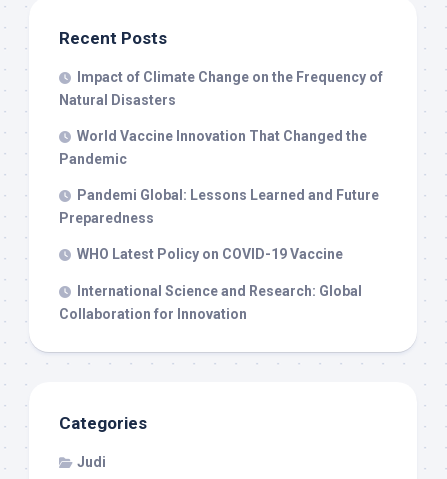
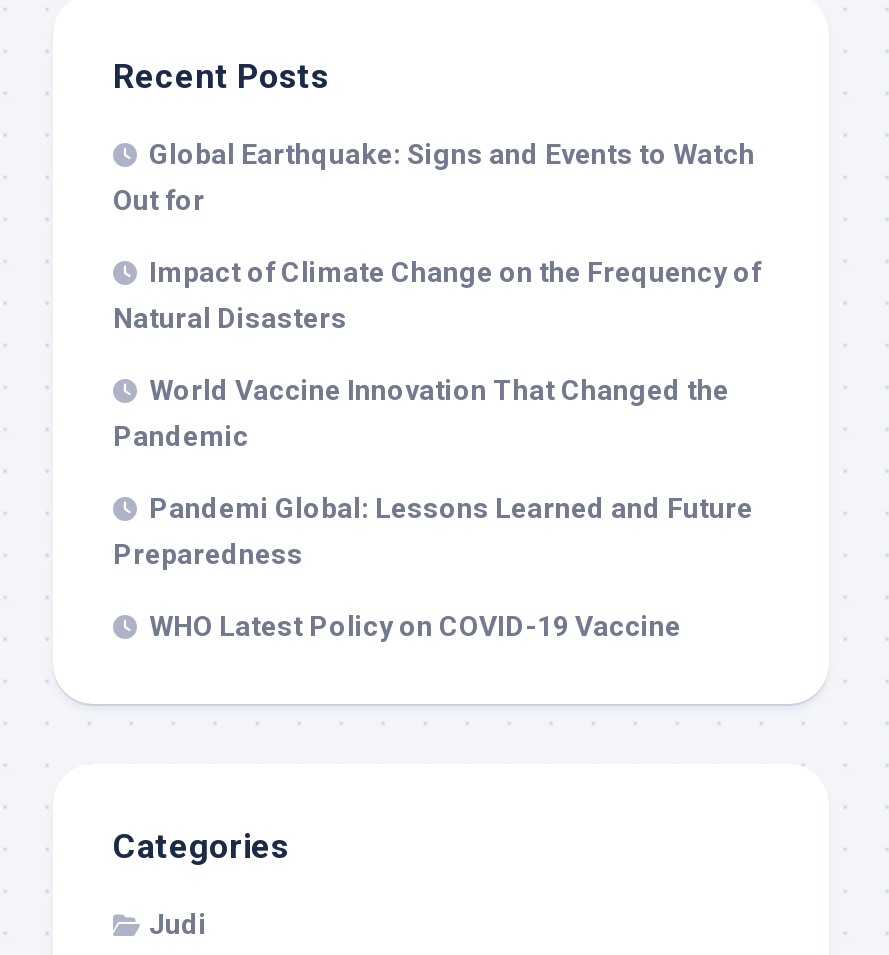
none -> [113,139,755,217] Global Earthquake: Signs and Events to Watch | Out for
moved [59,69,383,262] -> [113,257,761,643]: Impact of Climate Change on the Frequency of | Natural Disasters | World Vaccine Innovation That Changed the | Pandemic | Pandemi Global: Lessons Learned and Future | Preparedness | WHO Latest Policy on COVID-19 Vaccine
[59,283,362,322] International Science and Research: Global | Collaboration for Innovation -> none

